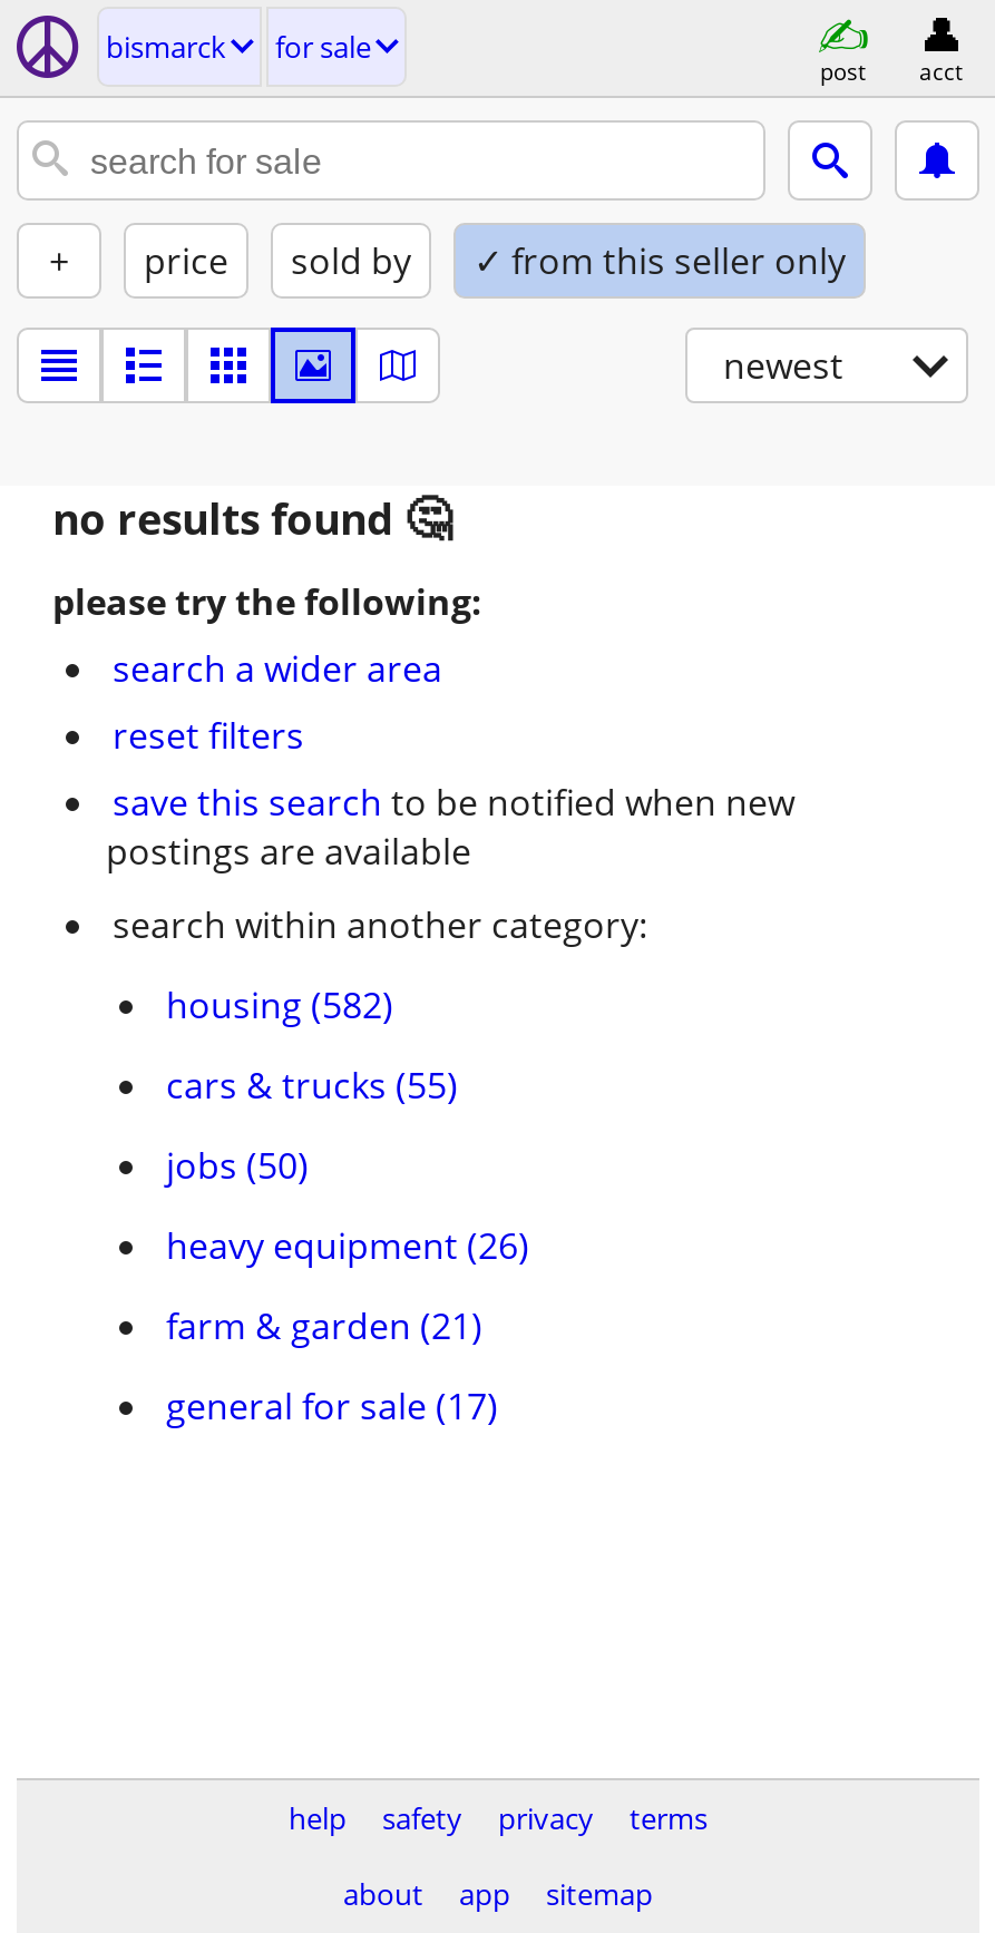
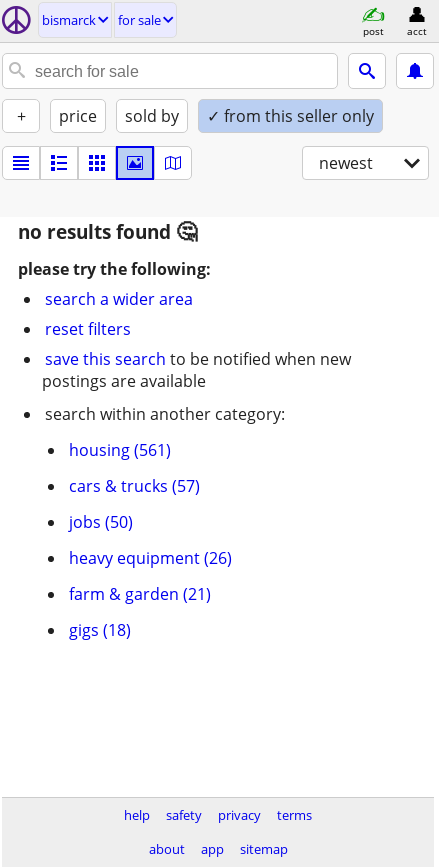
[166,980,393,1029] housing (582) -> [69,439,171,461] housing (561)
[166,1061,458,1110] cars & trucks (55) -> [69,475,200,497] cars & trucks (57)
[166,1382,498,1431] general for sale (17) -> [69,619,131,641] gigs (18)

